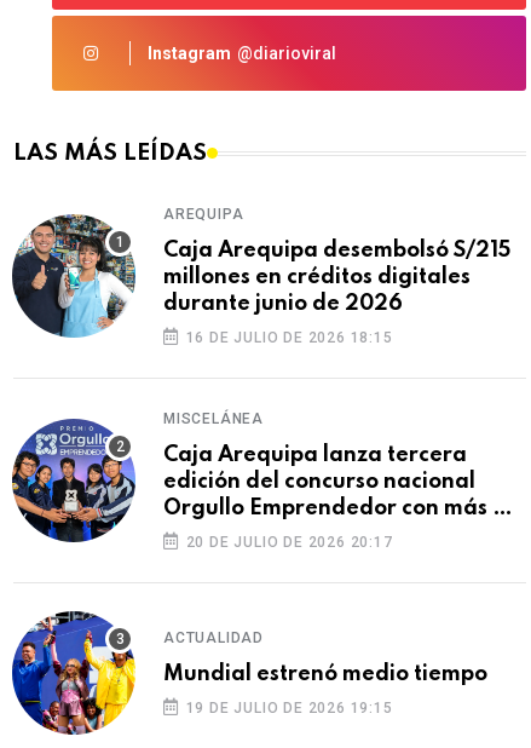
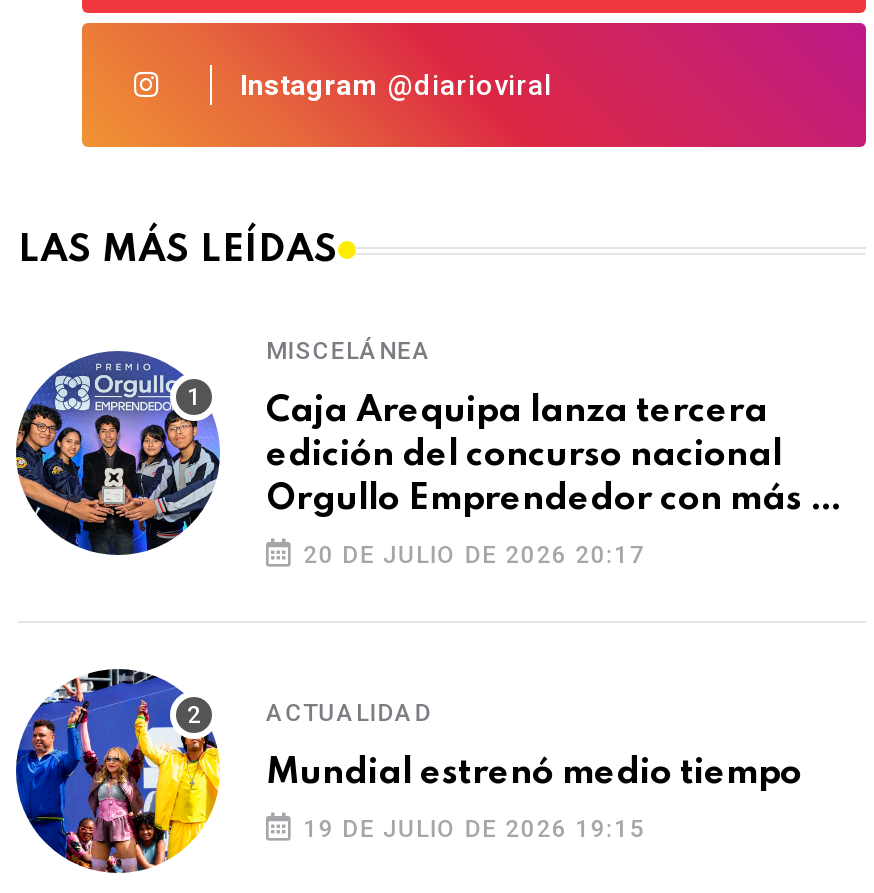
[11,206,510,346] [image] | AREQUIPA | Caja Arequipa desembolsó S/215 | millones en créditos digitales | durante junio de 2026 | 16 DE JULIO DE 2026 18:15 -> none

